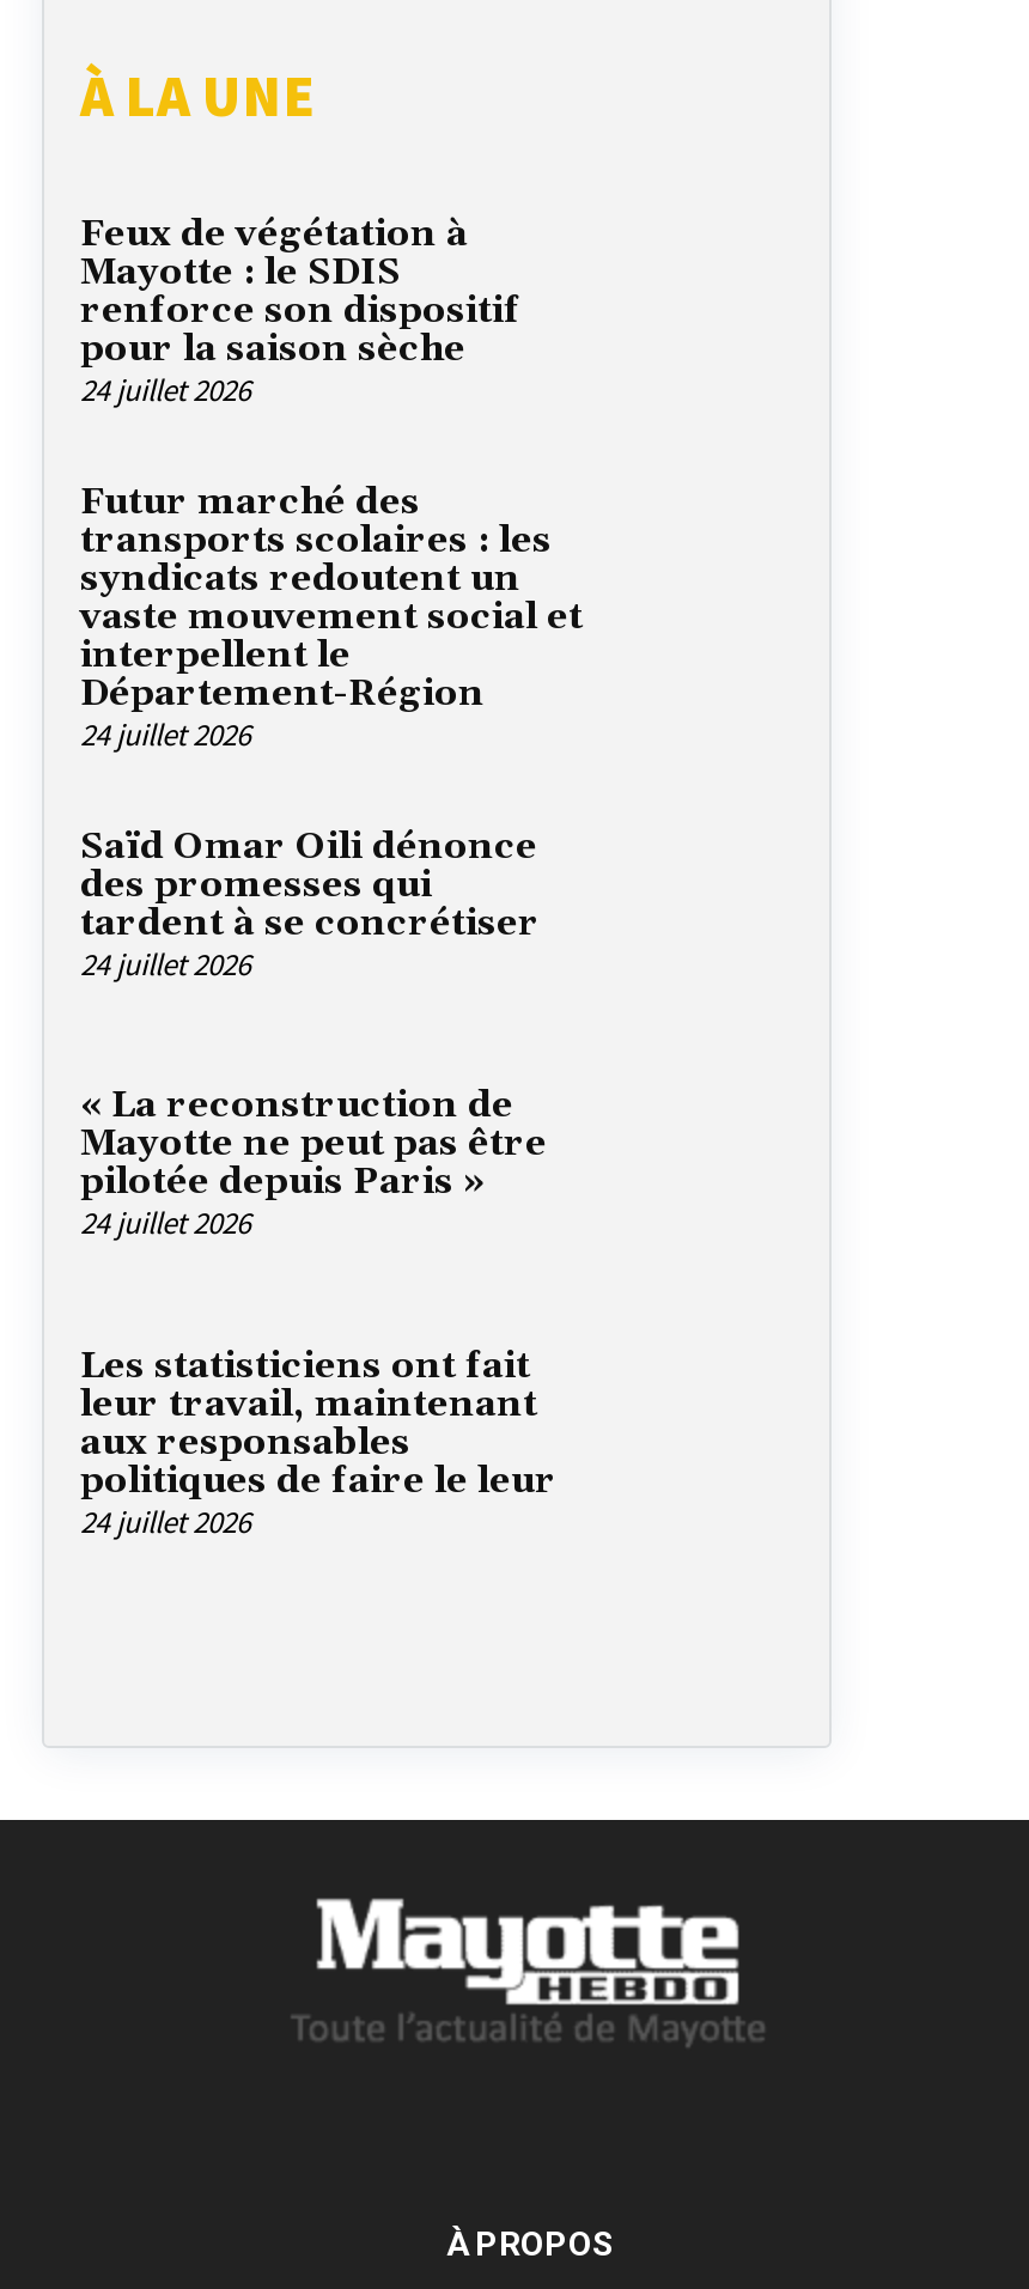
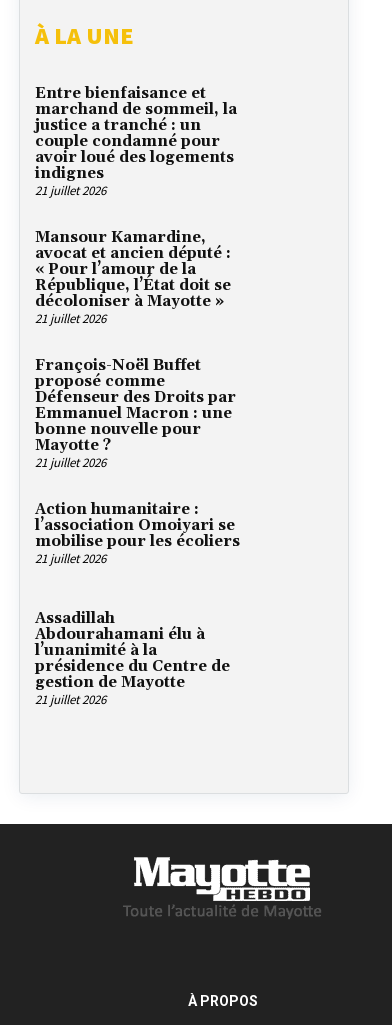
[80,212,520,410] Feux de végétation à | Mayotte : le SDIS | renforce son dispositif | pour la saison sèche | 24 juillet 2026 -> [35,84,237,199] Entre bienfaisance et | marchand de sommeil, la | justice a tranché : un | couple condamné pour | avoir loué des logements | indignes | 21 juillet 2026
[80,480,583,755] Futur marché des | transports scolaires : les | syndicats redoutent un | vaste mouvement social et | interpellent le | Département-Région | 24 juillet 2026 -> [35,228,231,327] Mansour Kamardine, | avocat et ancien député : | « Pour l’amour de la | République, l’État doit se | décoloniser à Mayotte » | 21 juillet 2026
[80,824,540,985] Saïd Omar Oili dénonce | des promesses qui | tardent à se concrétiser | 24 juillet 2026 -> [35,356,236,471] François-Noël Buffet | proposé comme | Défenseur des Droits par | Emmanuel Macron : une | bonne nouvelle pour | Mayotte ? | 21 juillet 2026
[80,1084,547,1244] « La reconstruction de | Mayotte ne peut pas être | pilotée depuis Paris » | 24 juillet 2026 -> [35,500,240,567] Action humanitaire : | l’association Omoiyari se | mobilise pour les écoliers | 21 juillet 2026
[80,1344,556,1542] Les statisticiens ont fait | leur travail, maintenant | aux responsables | politiques de faire le leur | 24 juillet 2026 -> [35,608,230,707] Assadillah | Abdourahamani élu à | l’unanimité à la | présidence du Centre de | gestion de Mayotte | 21 juillet 2026

